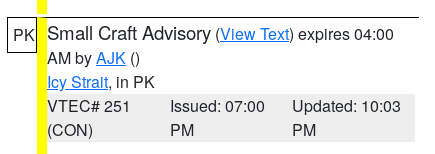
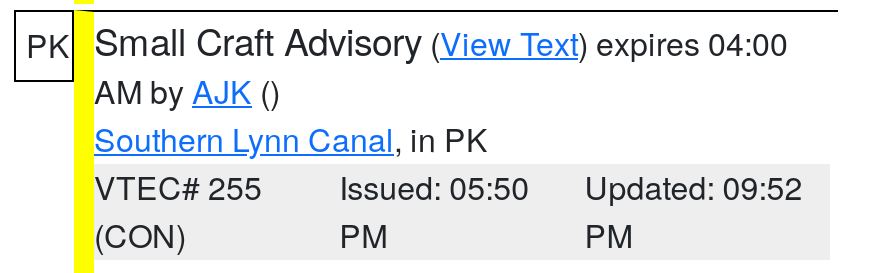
[47,70,155,117] Icy Strait, in PK | VTEC# 251 -> [94,116,488,210] Southern Lynn Canal, in PK | VTEC# 255
[170,94,265,117] Issued: 07:00 -> [339,164,529,210] Issued: 05:50
[292,94,401,117] Updated: 10:03 -> [584,164,802,210] Updated: 09:52

